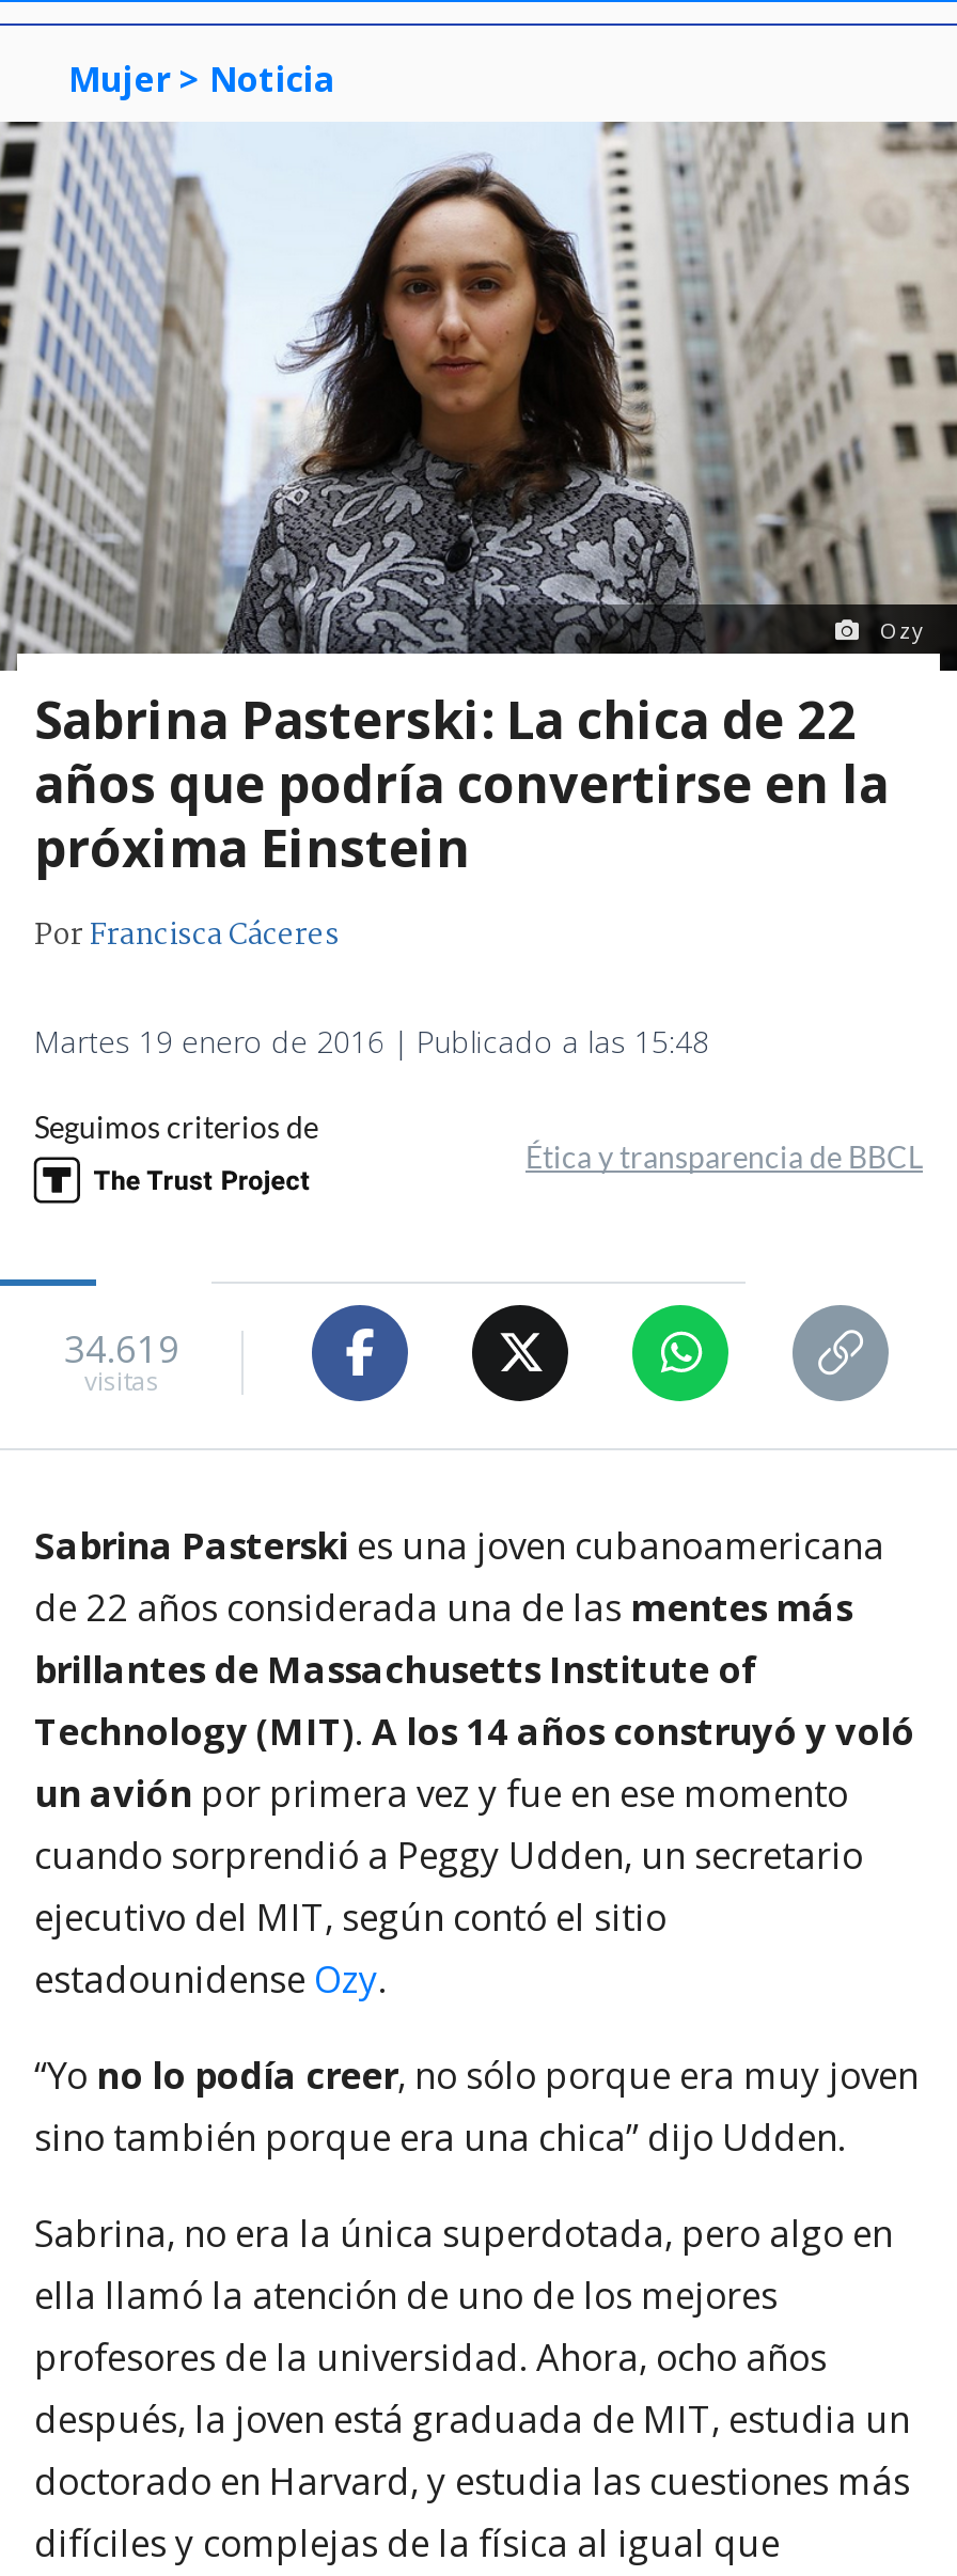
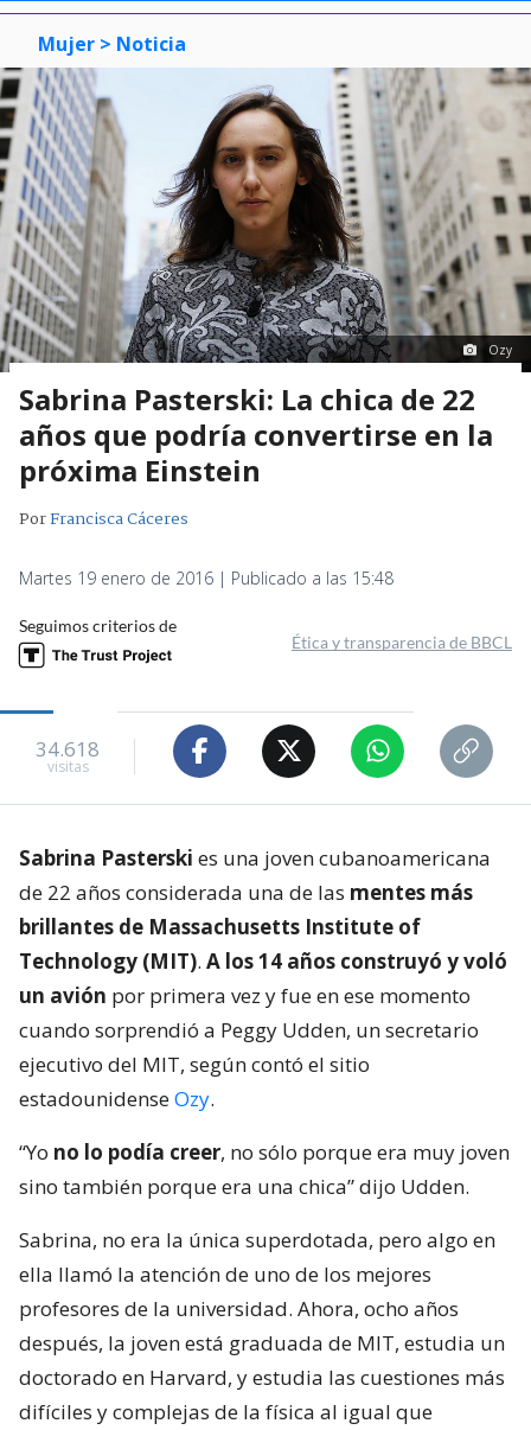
[64,1325,179,1374] 34.619 -> [36,736,100,763] 34.618

